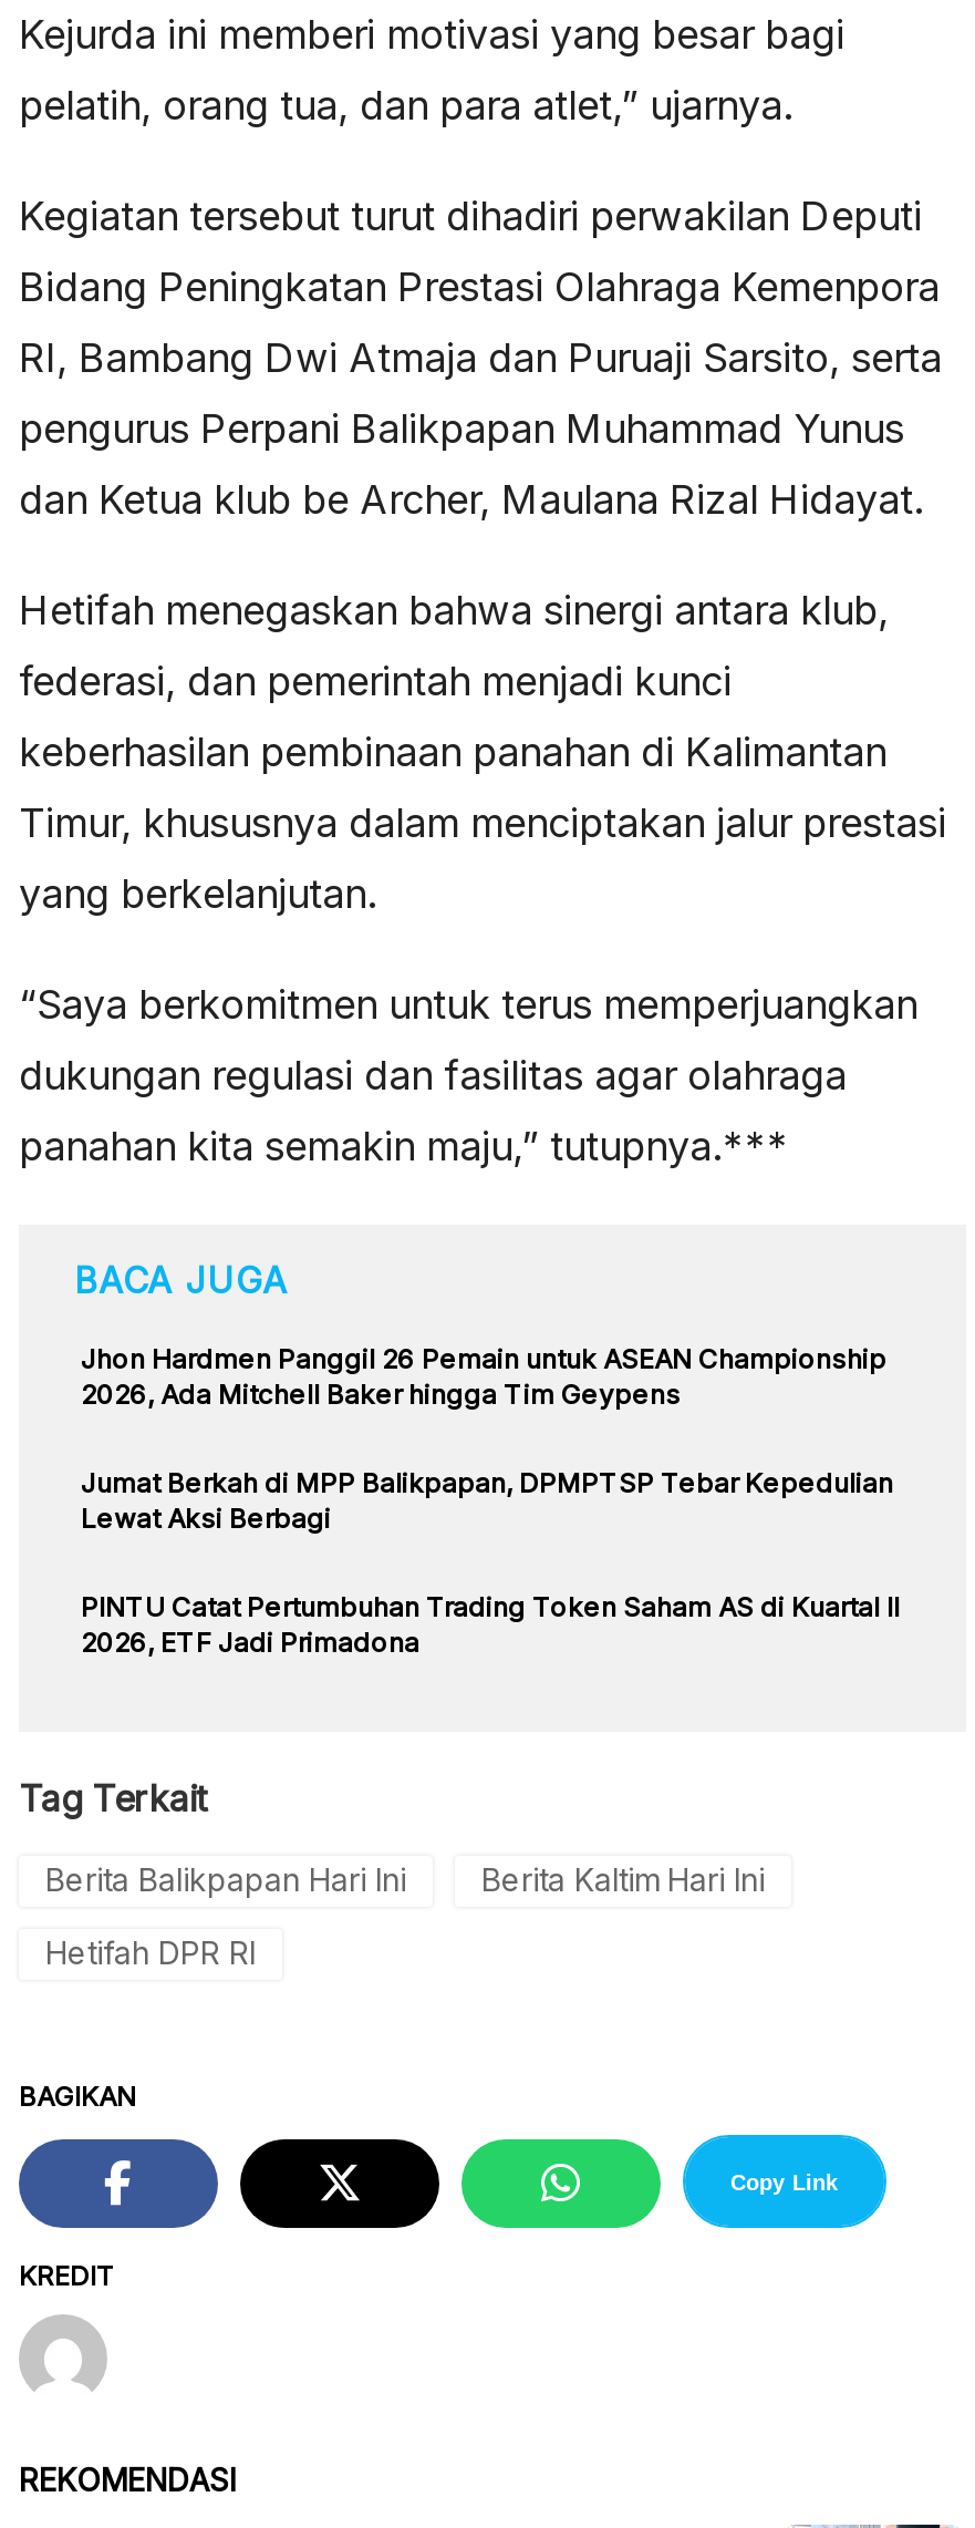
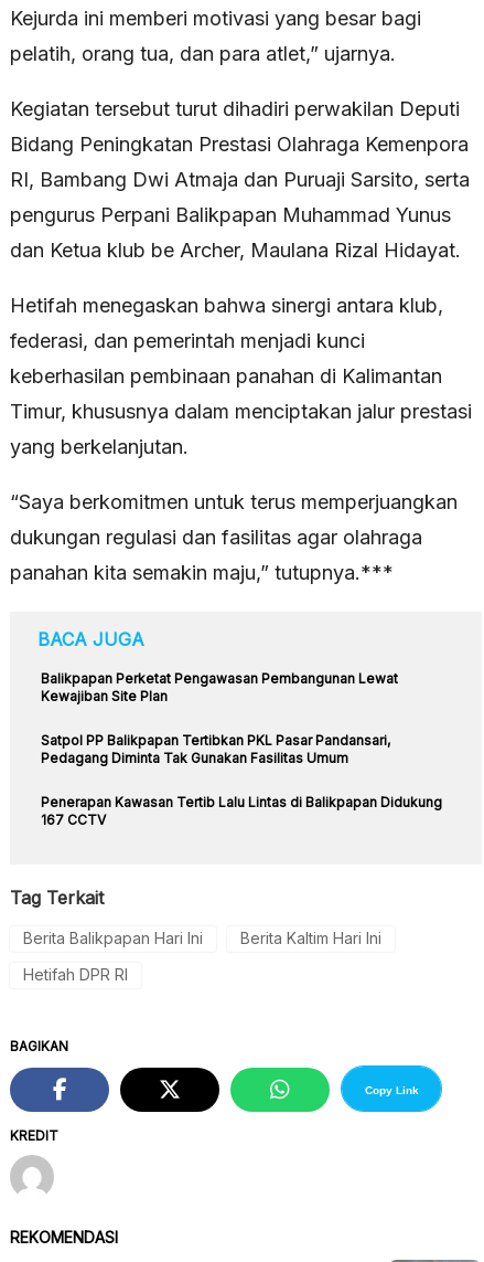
[81,1342,886,1410] Jhon Hardmen Panggil 26 Pemain untuk ASEAN Championship | 2026, Ada Mitchell Baker hingga Tim Geypens -> [41,671,398,705] Balikpapan Perketat Pengawasan Pembangunan Lewat | Kewajiban Site Plan
[81,1466,893,1535] Jumat Berkah di MPP Balikpapan, DPMPTSP Tebar Kepedulian | Lewat Aksi Berbagi -> [41,732,390,767] Satpol PP Balikpapan Tertibkan PKL Pasar Pandansari, | Pedagang Diminta Tak Gunakan Fasilitas Umum
[81,1590,900,1659] PINTU Catat Pertumbuhan Trading Token Saham AS di Kuartal II | 2026, ETF Jadi Primadona -> [41,794,442,829] Penerapan Kawasan Tertib Lalu Lintas di Balikpapan Didukung | 167 CCTV

